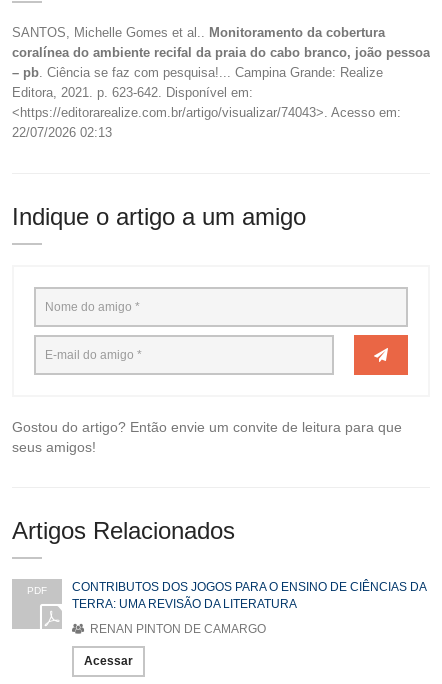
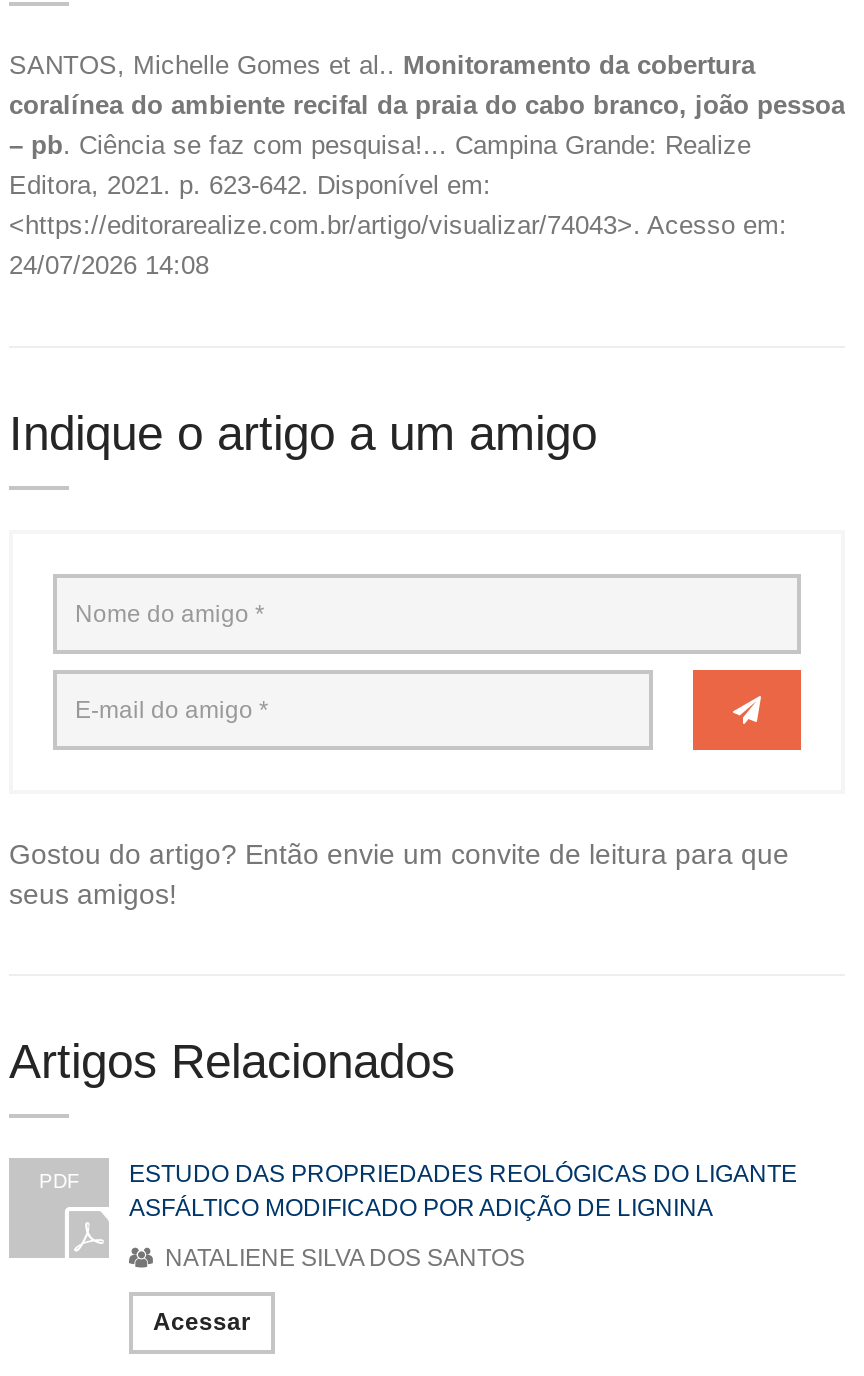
[12,124,112,139] 22/07/2026 02:13 -> [9,249,209,279] 24/07/2026 14:08
[72,579,426,610] CONTRIBUTOS DOS JOGOS PARA O ENSINO DE CIÊNCIAS DA | TERRA: UMA REVISÃO DA LITERATURA -> [129,1159,797,1221] ESTUDO DAS PROPRIEDADES REOLÓGICAS DO LIGANTE | ASFÁLTICO MODIFICADO POR ADIÇÃO DE LIGNINA
[87,621,266,635] RENAN PINTON DE CAMARGO -> [159,1243,525,1271] NATALIENE SILVA DOS SANTOS

